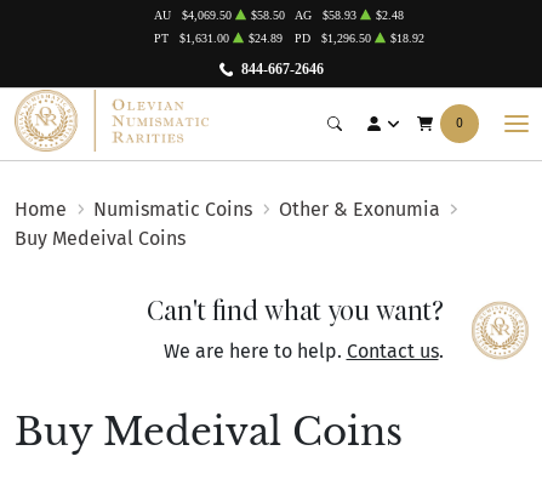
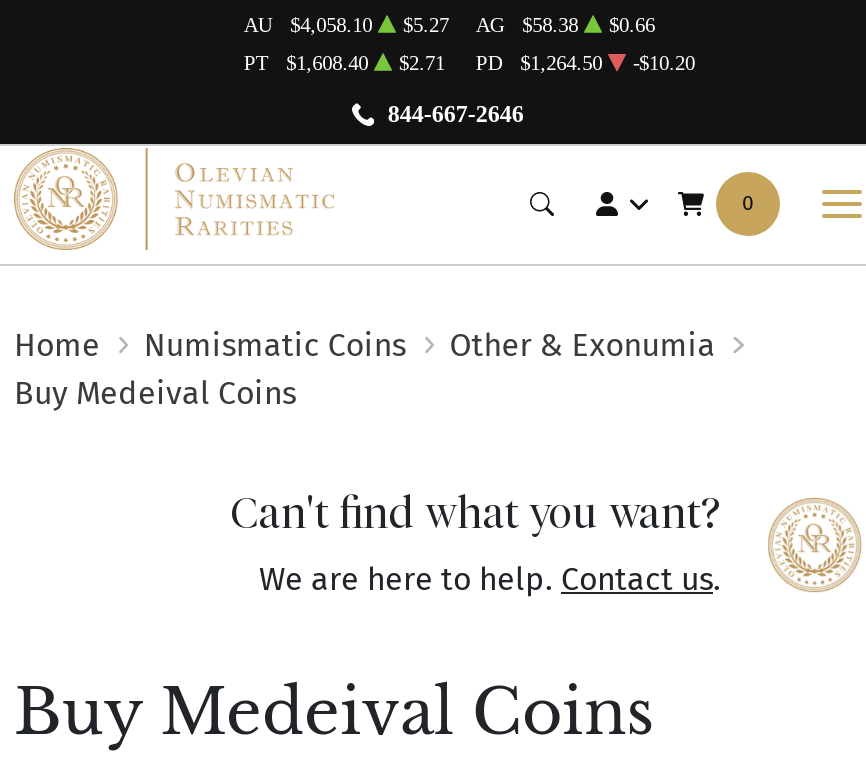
[182,8,232,22] $4,069.50 -> [290,14,372,36] $4,058.10
[250,8,284,22] $58.50 -> [403,14,449,36] $5.27
[323,8,357,22] $58.93 -> [522,14,578,36] $58.38
[375,8,403,22] $2.48 -> [609,14,655,36] $0.66
[180,31,229,45] $1,631.00 -> [286,52,368,74] $1,608.40
[248,31,282,45] $24.89 -> [399,52,445,74] $2.71
[321,31,371,45] $1,296.50 -> [520,52,602,74] $1,264.50
[390,31,424,45] $18.92 -> [633,52,695,74] -$10.20

